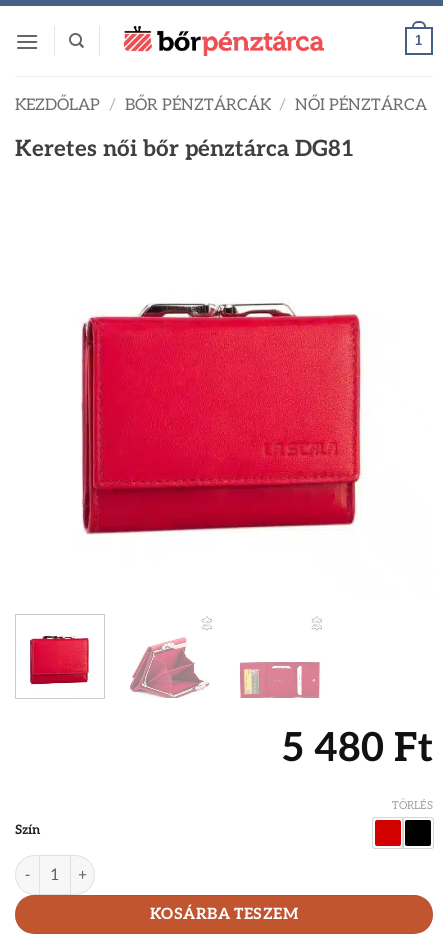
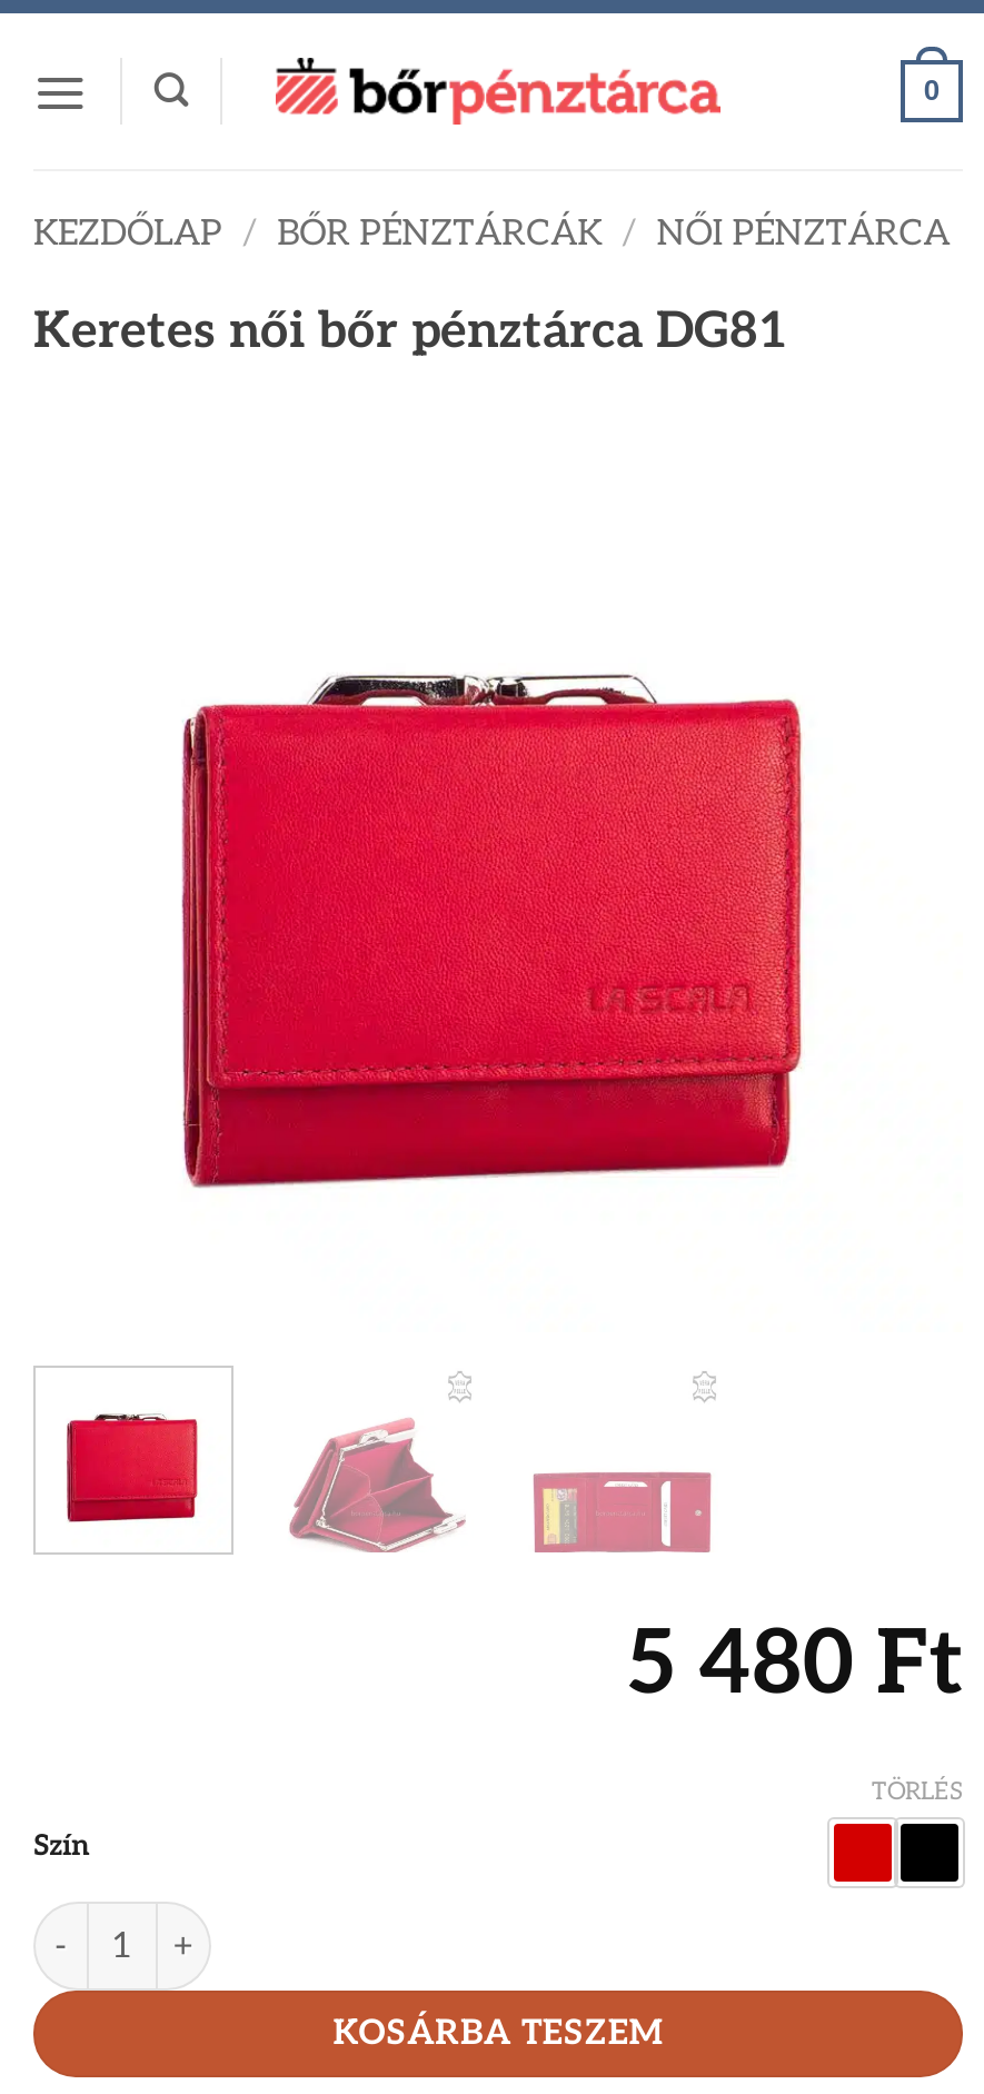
[415,33,422,48] 1 -> [924,73,939,107] 0

